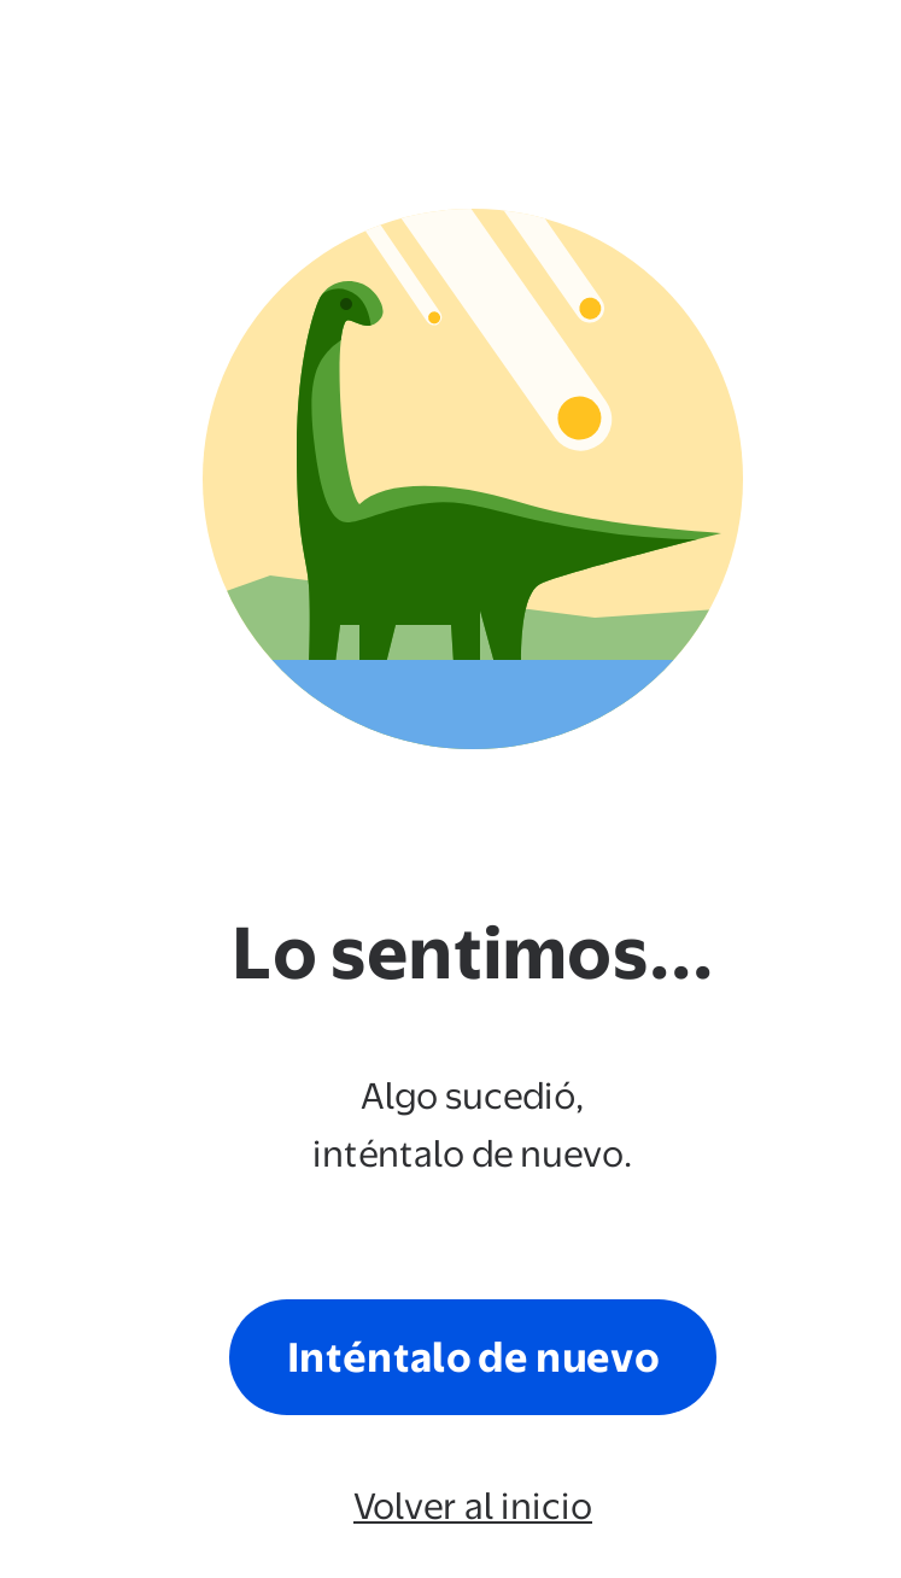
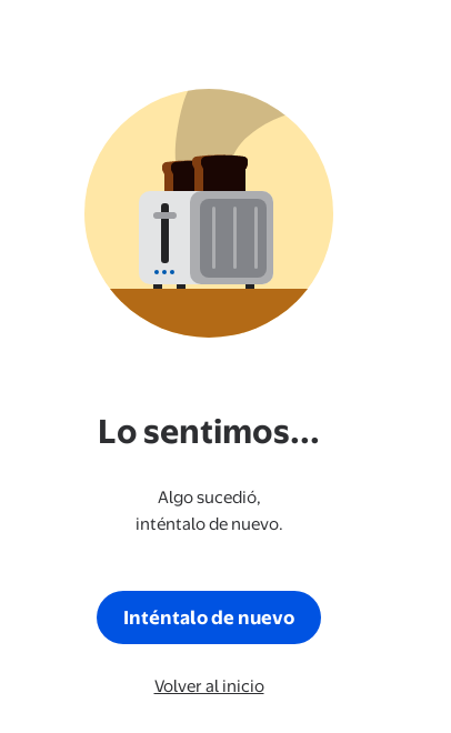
[227,211,719,752] [image] -> [97,89,319,339] [image]

